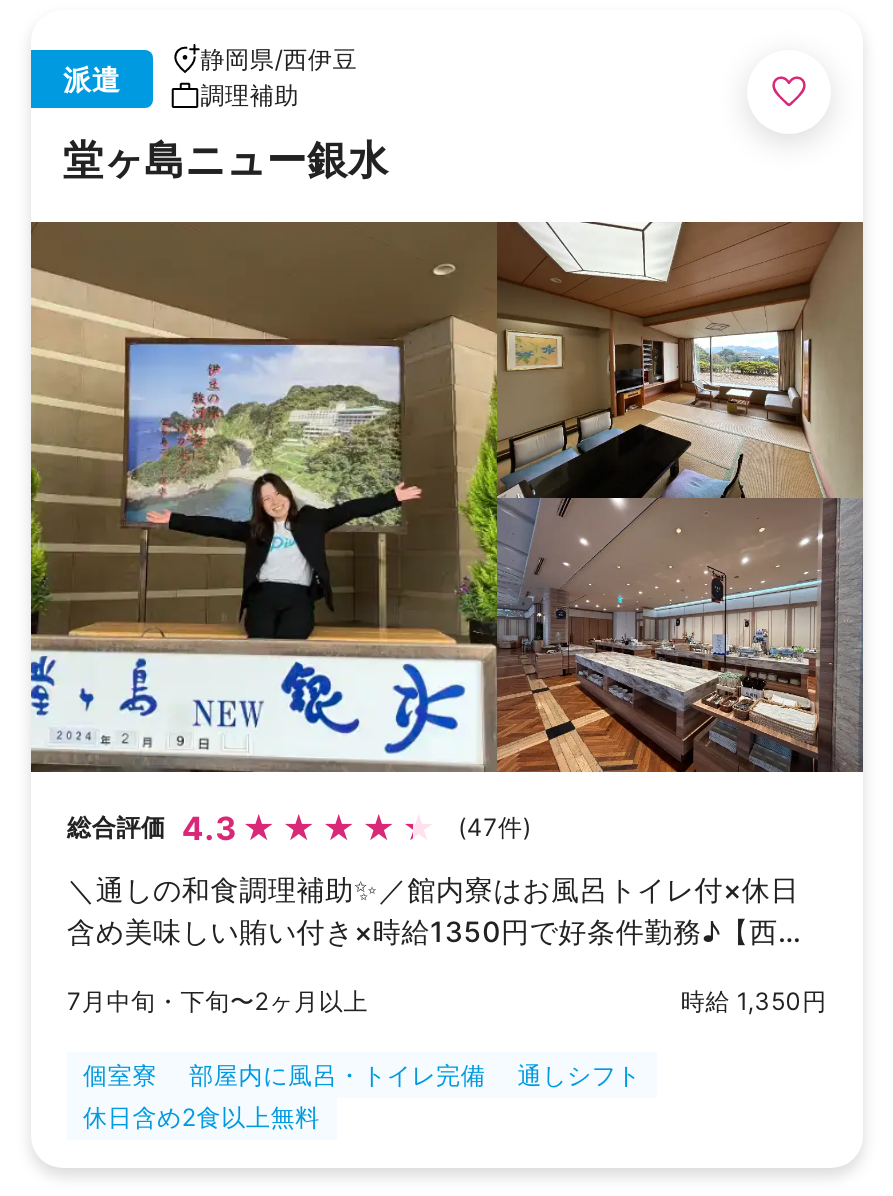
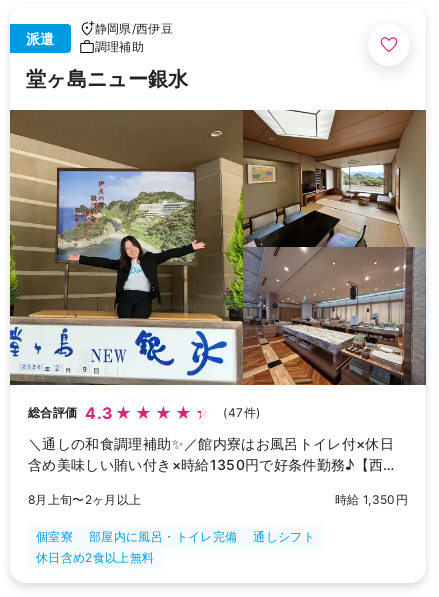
[67,986,368,1016] 7月中旬・下旬〜2ヶ月以上 -> [28,492,141,507] 8月上旬〜2ヶ月以上

